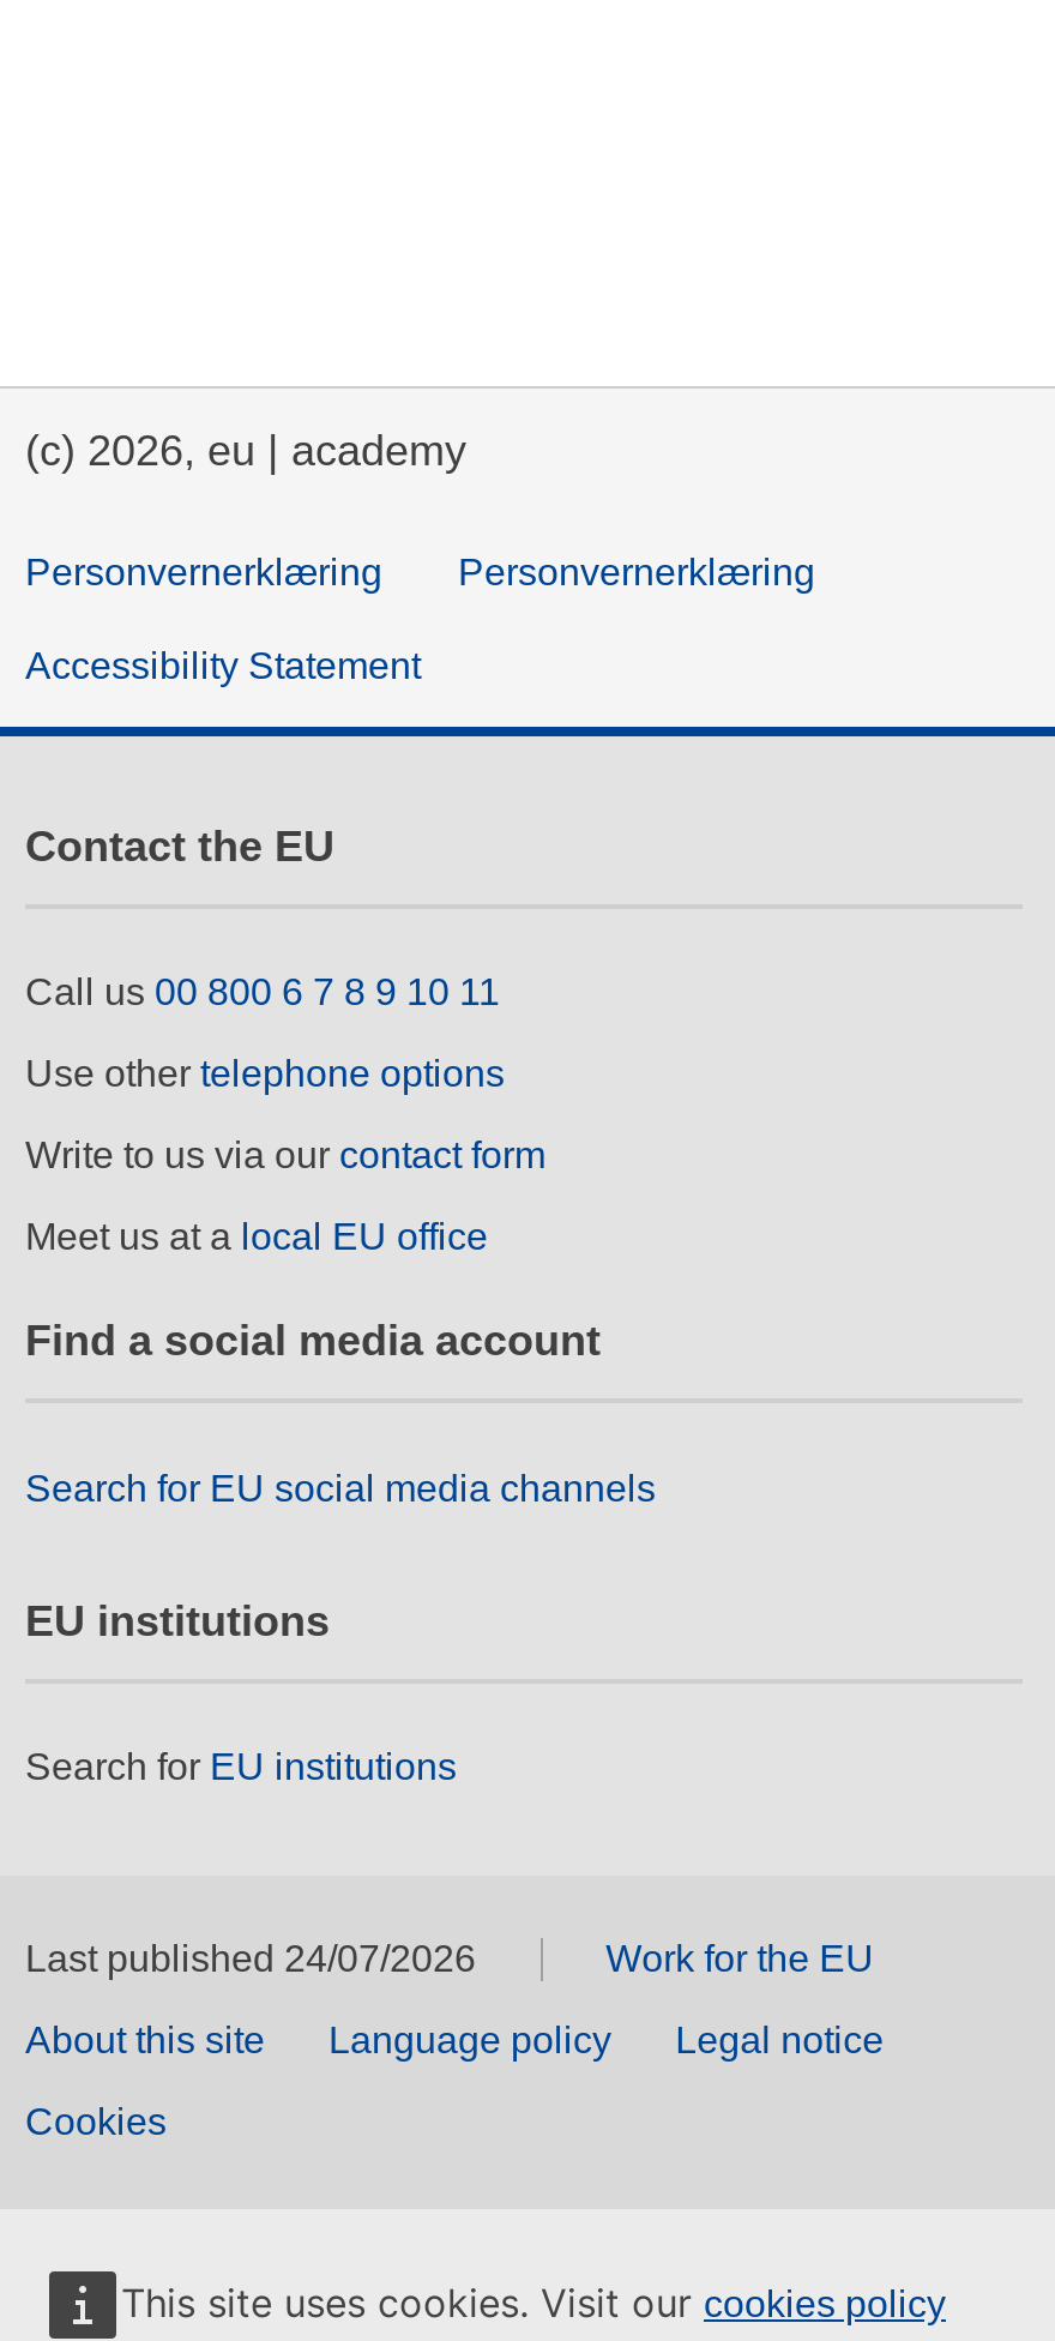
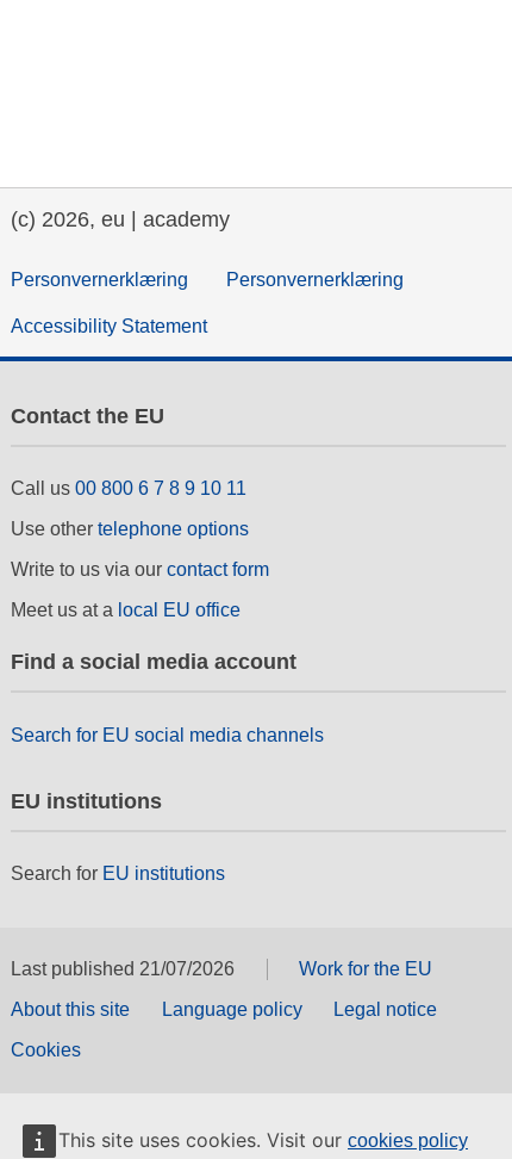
[25,1939,476,1980] Last published 24/07/2026 -> [11,959,235,980] Last published 21/07/2026

